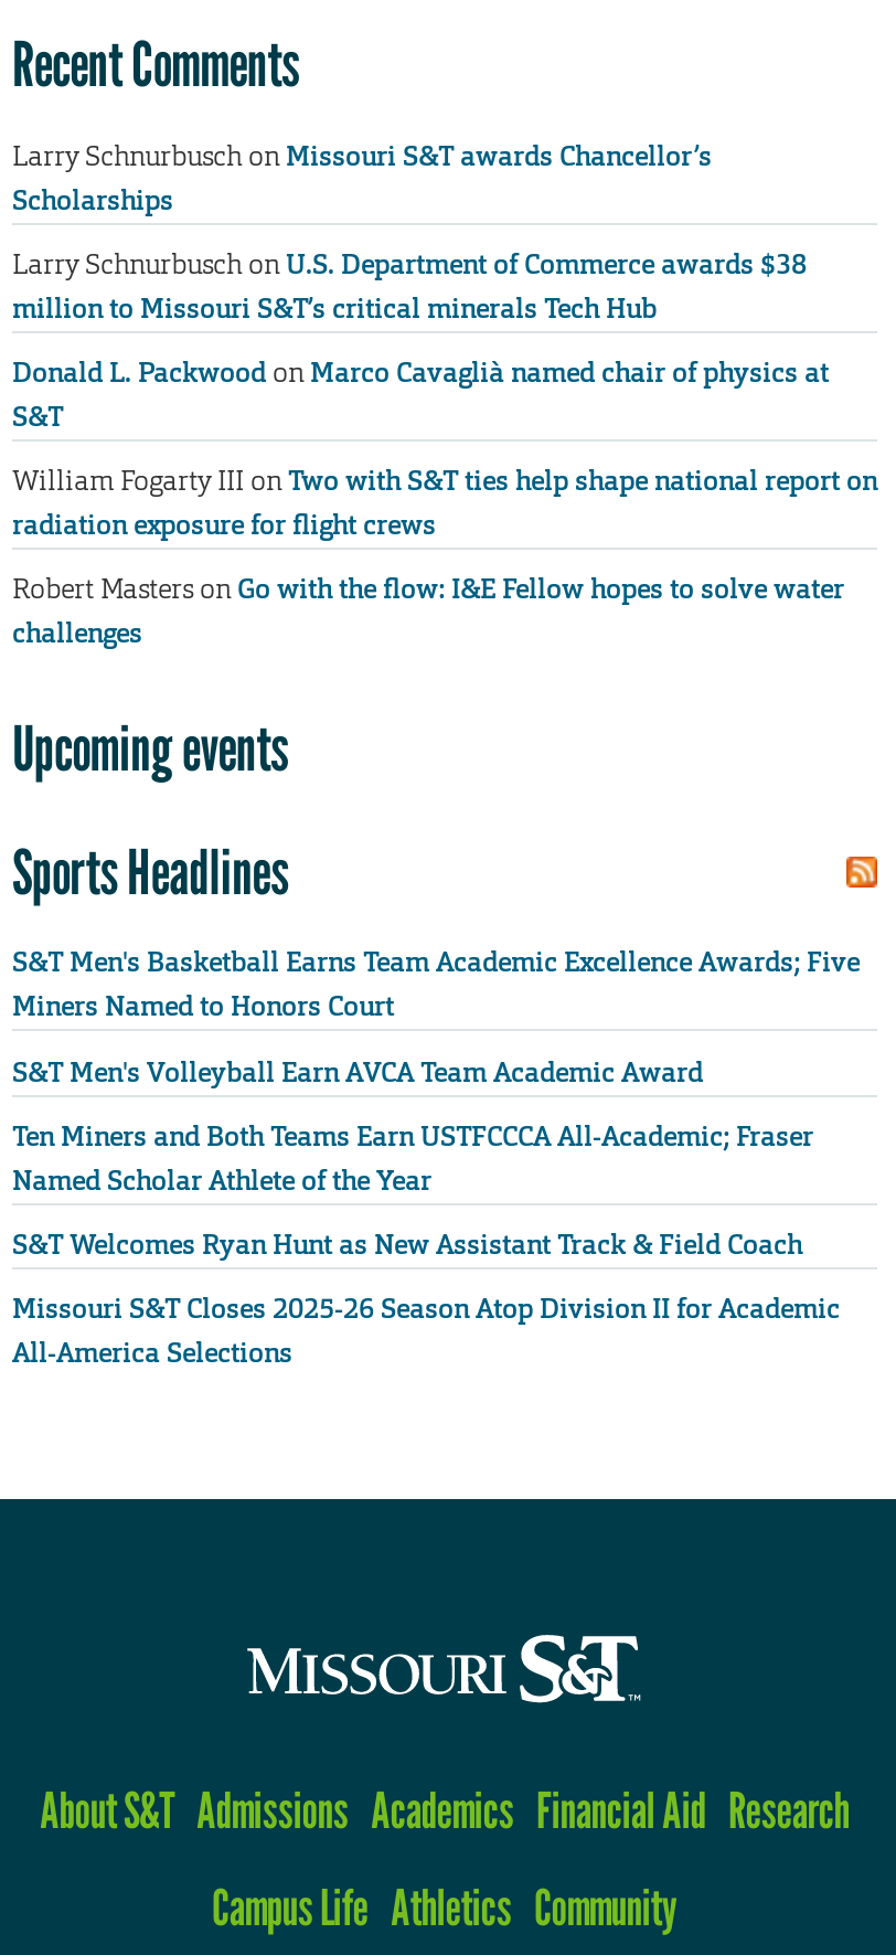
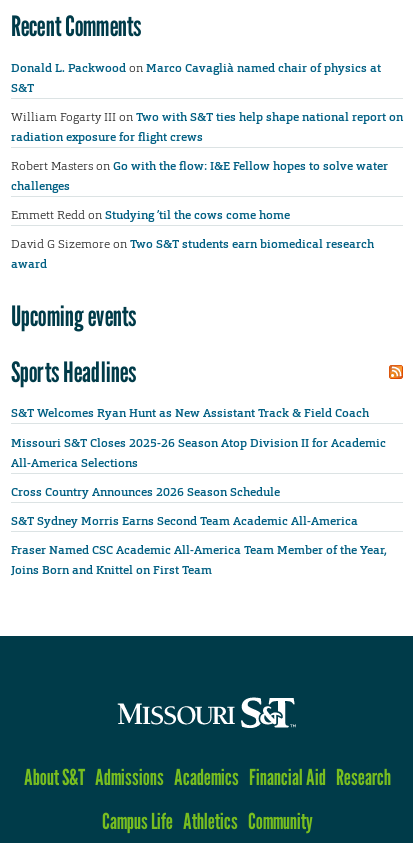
[12,138,807,326] Larry Schnurbusch on Missouri S&T awards Chancellor’s | Scholarships | Larry Schnurbusch on U.S. Department of Commerce awards $38 | million to Missouri S&T’s critical minerals Tech Hub -> none
moved [12,355,877,651] -> [11,59,403,194]: Donald L. Packwood on Marco Cavaglià named chair of physics at | S&T | William Fogarty III on Two with S&T ties help shape national report on | radiation exposure for flight crews | Robert Masters on Go with the flow: I&E Fellow hopes to solve water | challenges
none -> [11,207,374,272] Emmett Redd on Studying ’til the cows come home | David G Sizemore on Two S&T students earn biomedical research | award
[12,946,860,1198] S&T Men's Basketball Earns Team Academic Excellence Awards; Five | Miners Named to Honors Court | S&T Men's Volleyball Earn AVCA Team Academic Award | Ten Miners and Both Teams Earn USTFCCCA All-Academic; Fraser | Named Scholar Athlete of the Year -> none
moved [12,1227,840,1371] -> [11,405,386,471]: S&T Welcomes Ryan Hunt as New Assistant Track & Field Coach | Missouri S&T Closes 2025-26 Season Atop Division II for Academic | All-America Selections
none -> [11,484,387,578] Cross Country Announces 2026 Season Schedule | S&T Sydney Morris Earns Second Team Academic All-America | Fraser Named CSC Academic All-America Team Member of the Year, | Joins Born and Knittel on First Team

